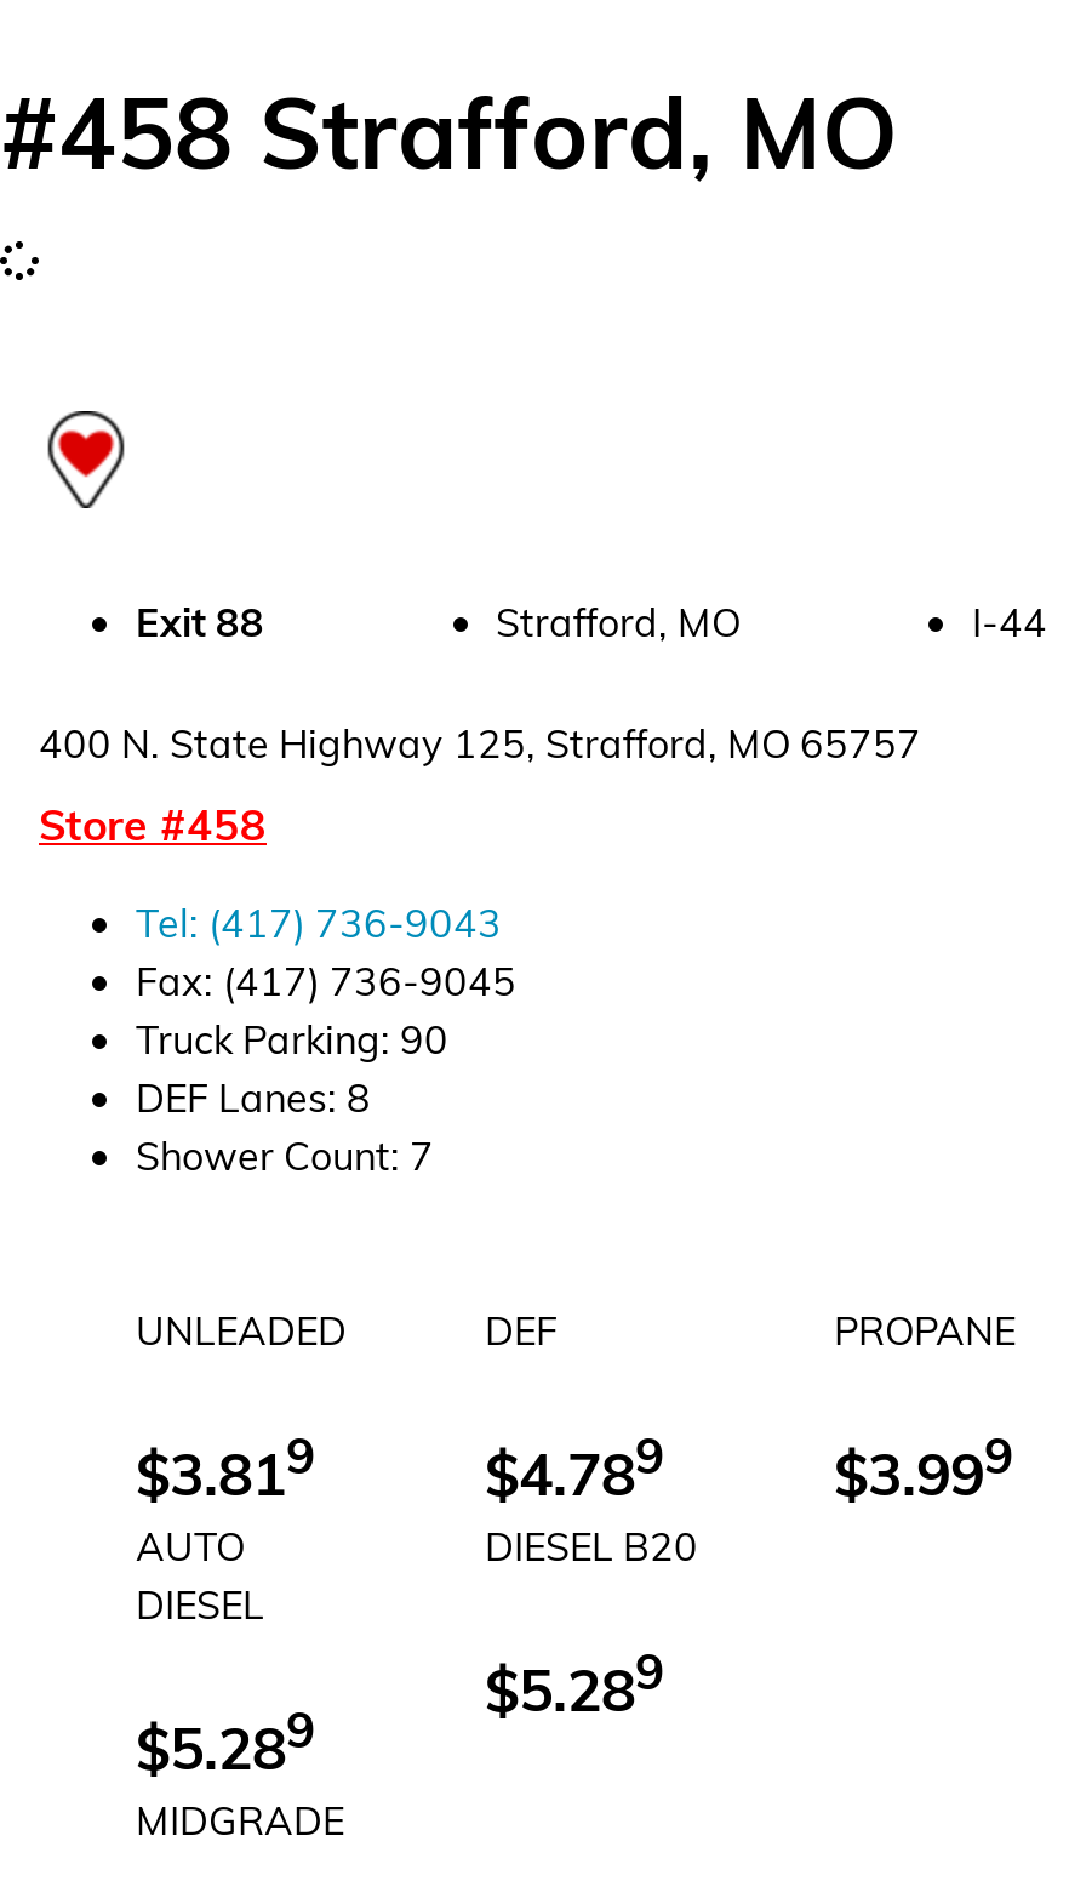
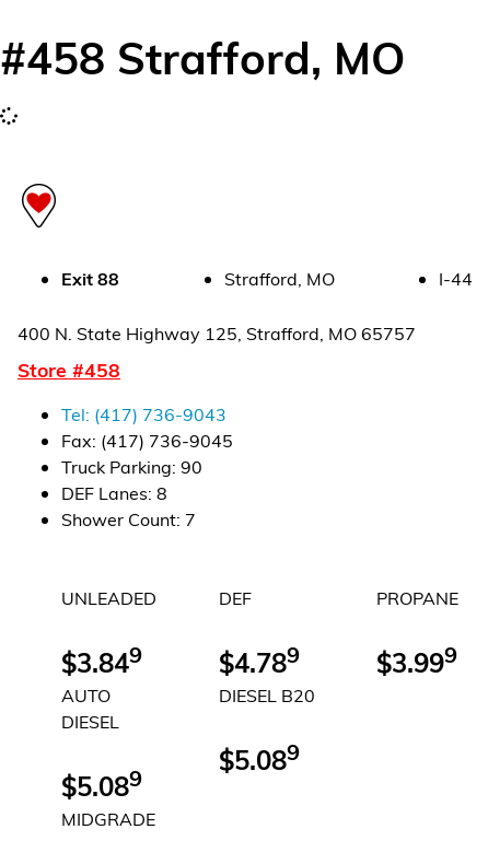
[136,1421,1013,1513] $3.819 $4.789 $3.999 -> [61,639,457,681] $3.849 $4.789 $3.999
[485,1637,664,1729] $5.289 -> [219,736,300,778] $5.089
[136,1695,315,1787] $5.289 -> [61,763,142,804] $5.089

